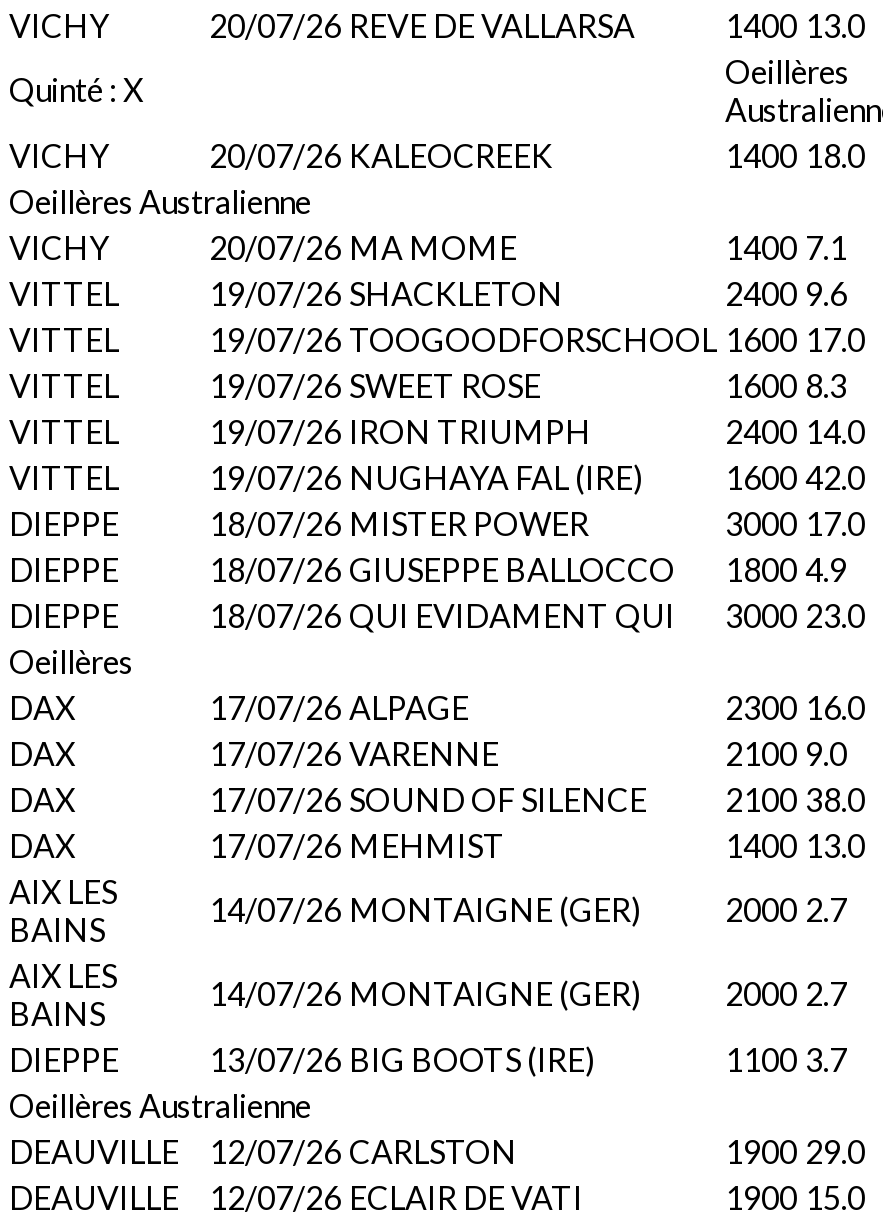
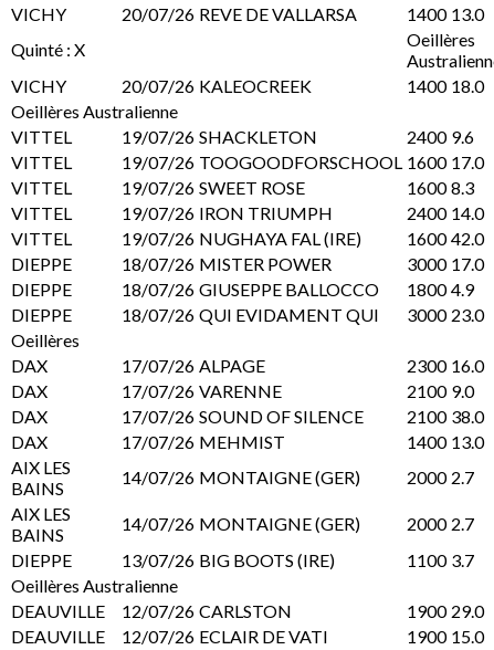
[9,228,847,266] VICHY | 20/07/26 MA MOME | 1400 7.1 -> none

